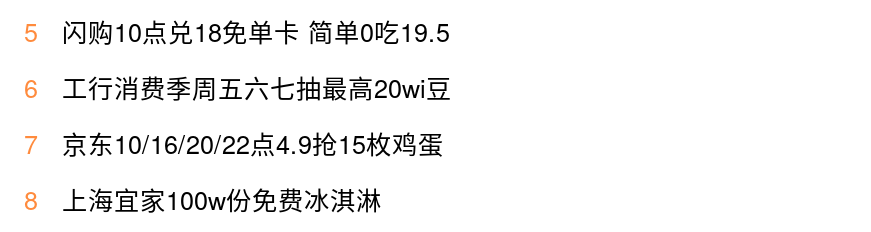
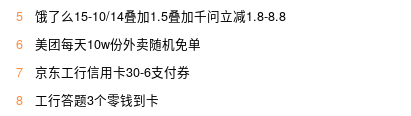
[62,13,450,49] 闪购10点兑18免单卡 简单0吃19.5 -> [35,6,286,24] 饿了么15-10/14叠加1.5叠加千问立减1.8-8.8
[62,69,452,105] 工行消费季周五六七抽最高20wi豆 -> [35,34,201,52] 美团每天10w份外卖随机免单
[62,125,444,161] 京东10/16/20/22点4.9抢15枚鸡蛋 -> [35,62,190,80] 京东工行信用卡30-6支付券
[62,181,382,217] 上海宜家100w份免费冰淇淋 -> [35,90,159,108] 工行答题3个零钱到卡

